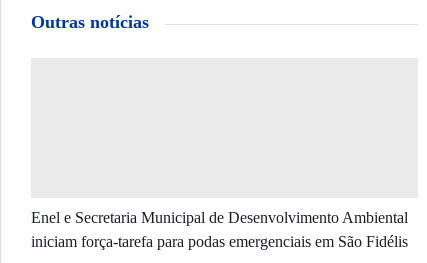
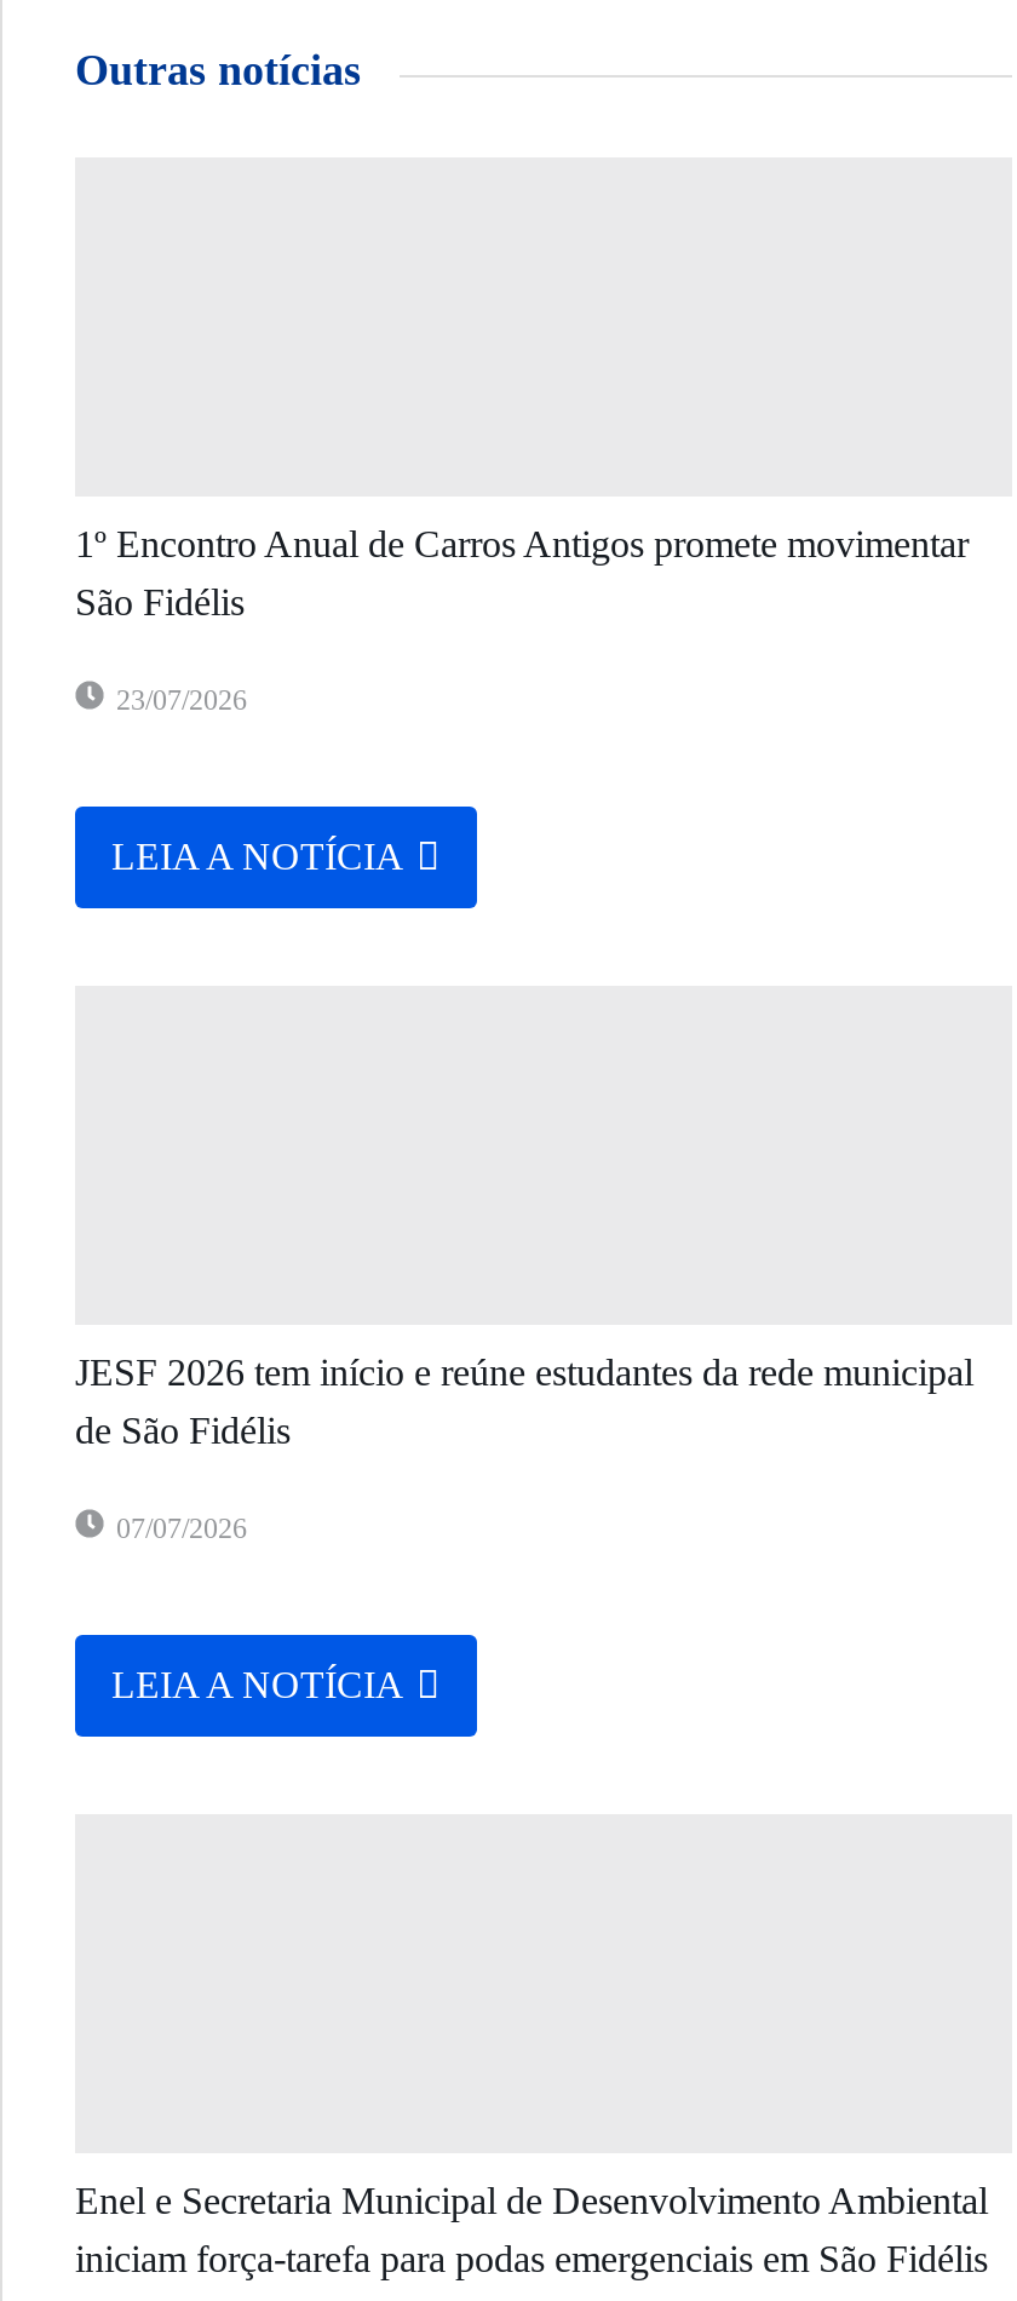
none -> [75,522,969,715] 1º Encontro Anual de Carros Antigos promete movimentar | São Fidélis | 23/07/2026
none -> [75,1350,973,1544] JESF 2026 tem início e reúne estudantes da rede municipal | de São Fidélis | 07/07/2026
none -> [111,834,404,875] LEIA A NOTÍCIA
none -> [111,1663,404,1704] LEIA A NOTÍCIA

